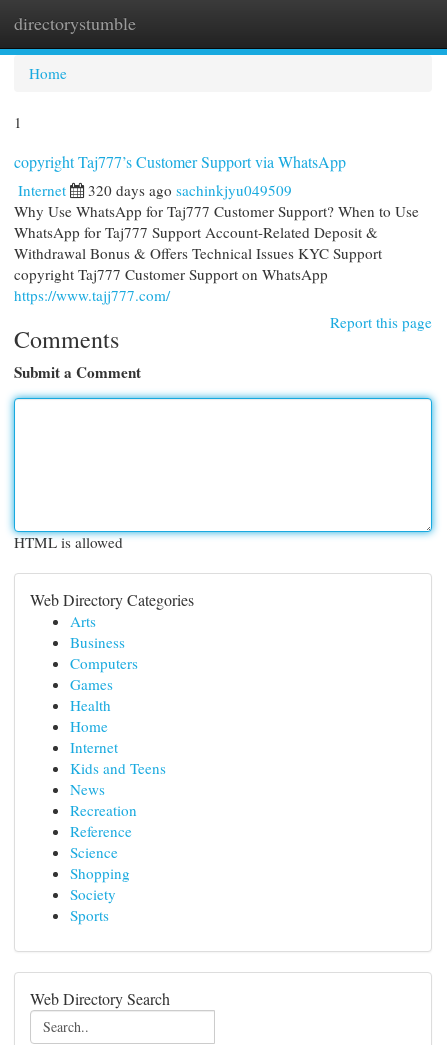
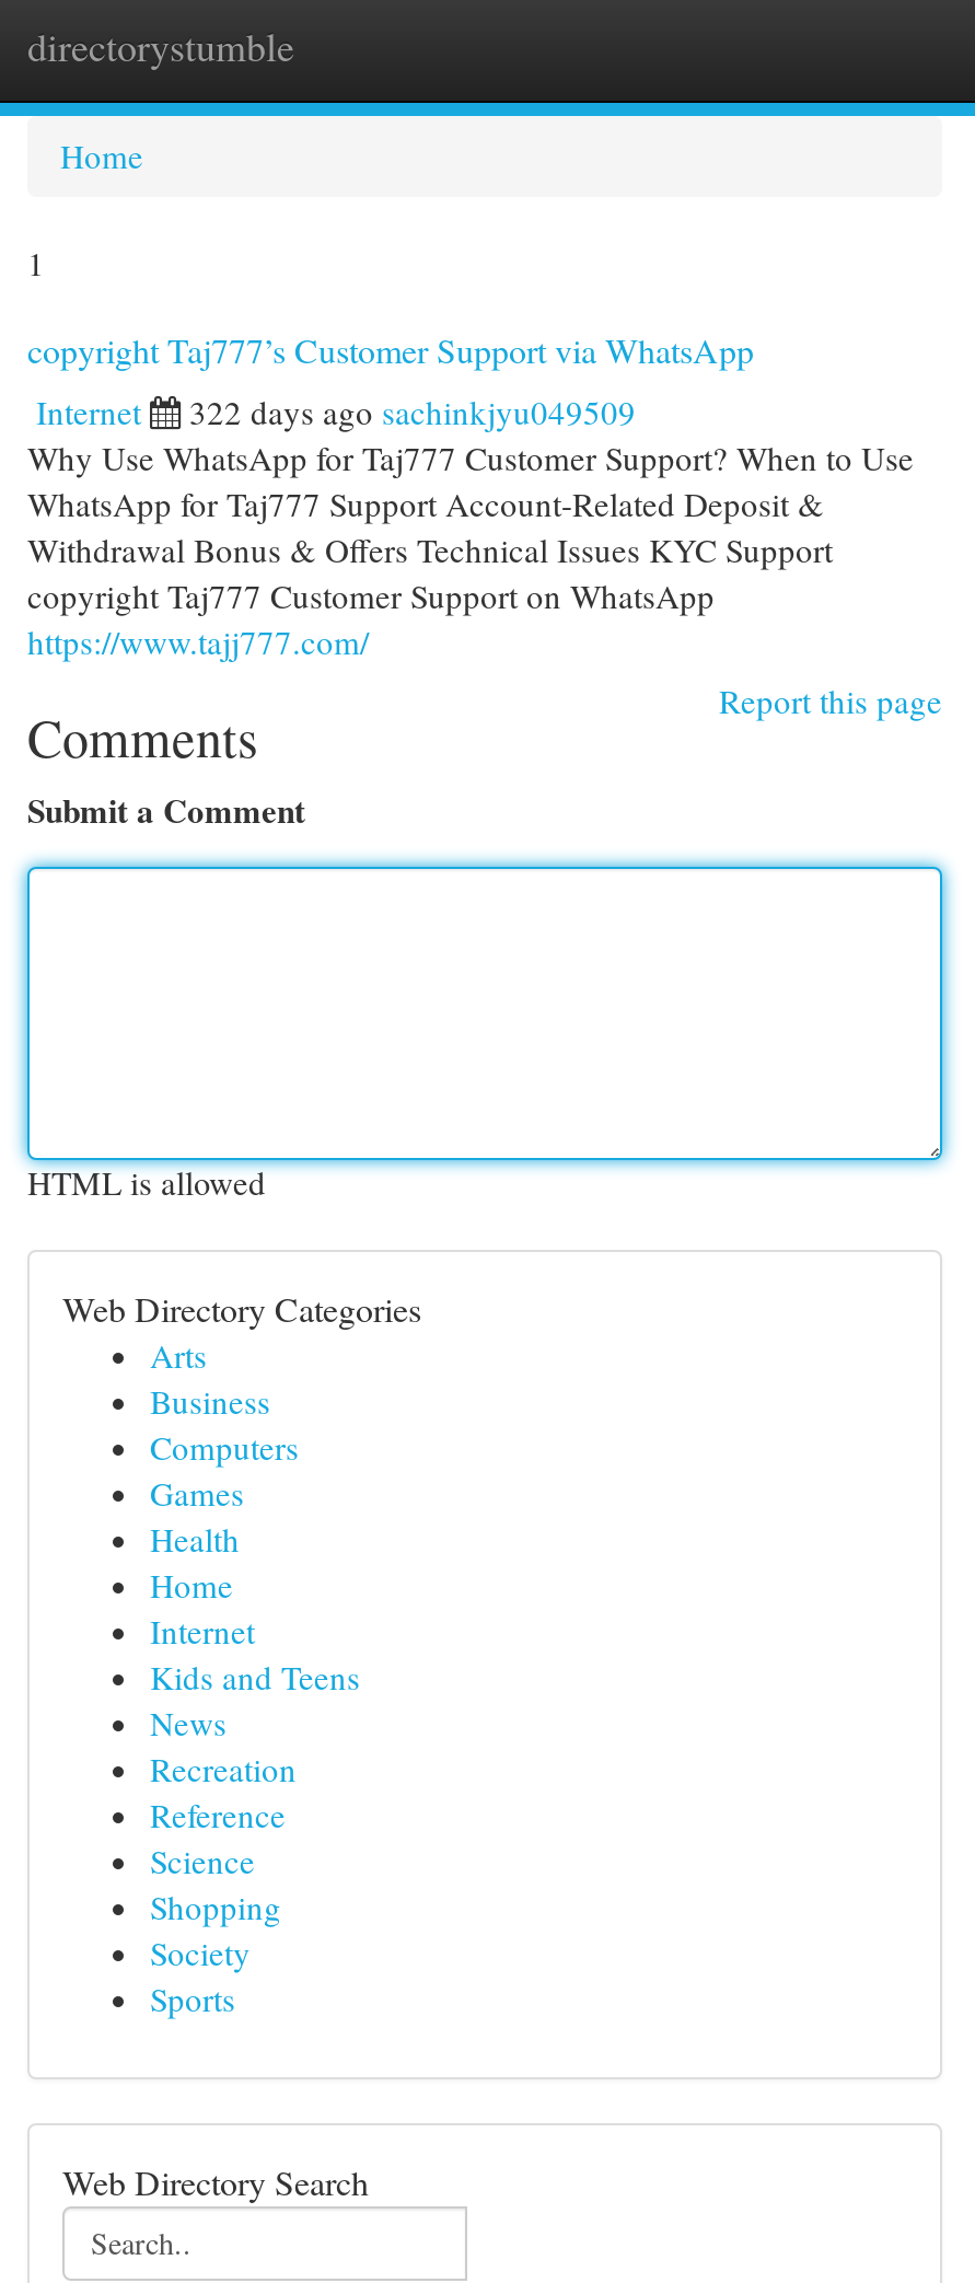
[88,180,292,200] 320 days ago sachinkjyu049509 -> [189,390,636,433] 322 days ago sachinkjyu049509

